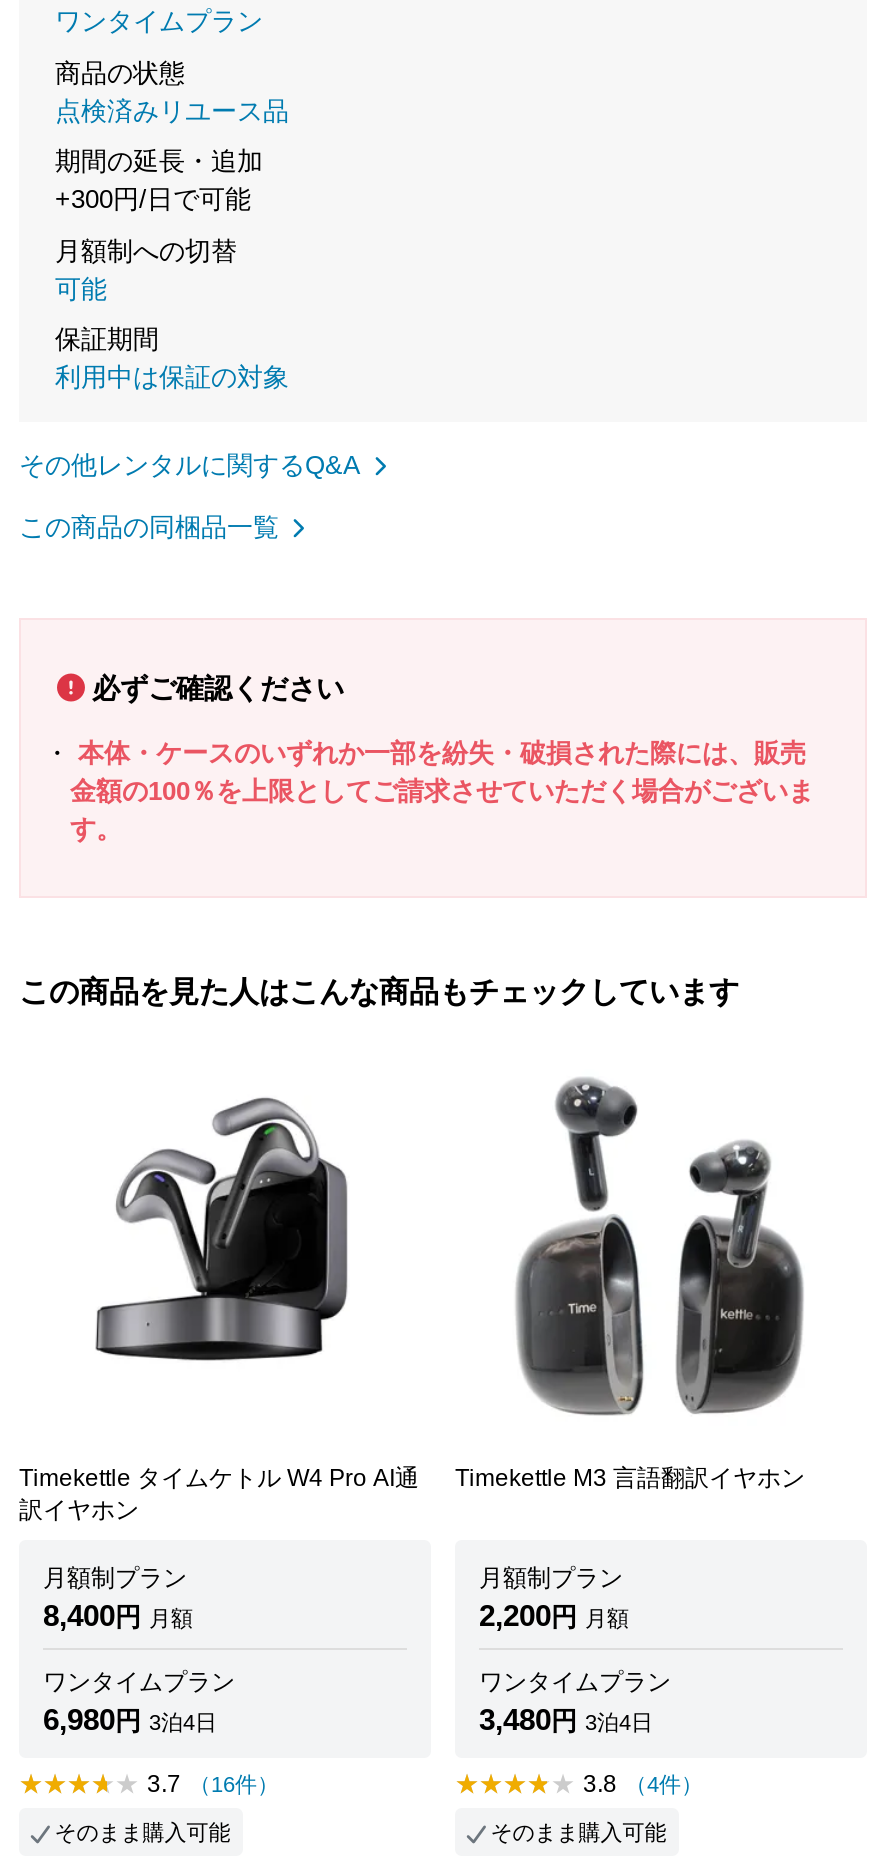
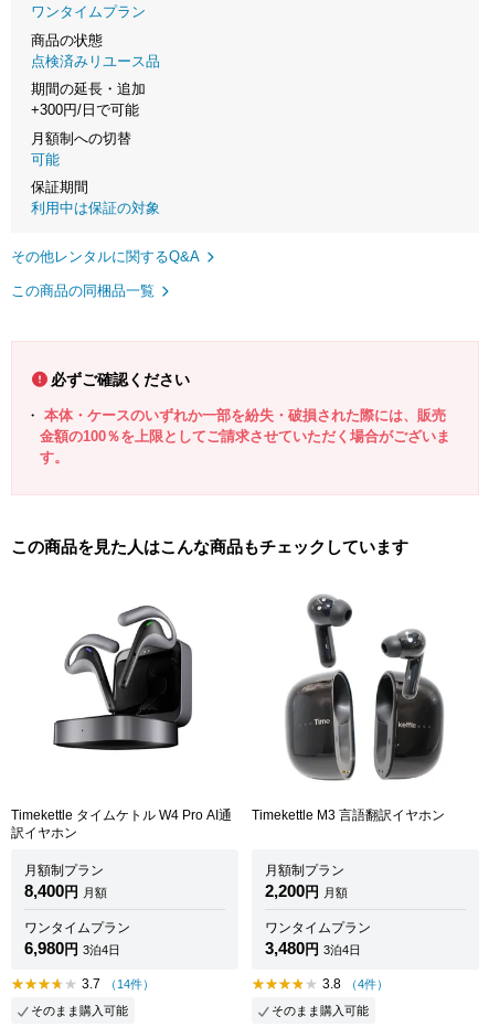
[147,1770,279,1798] 3.7 （16件） -> [82,976,155,992] 3.7 （14件）

